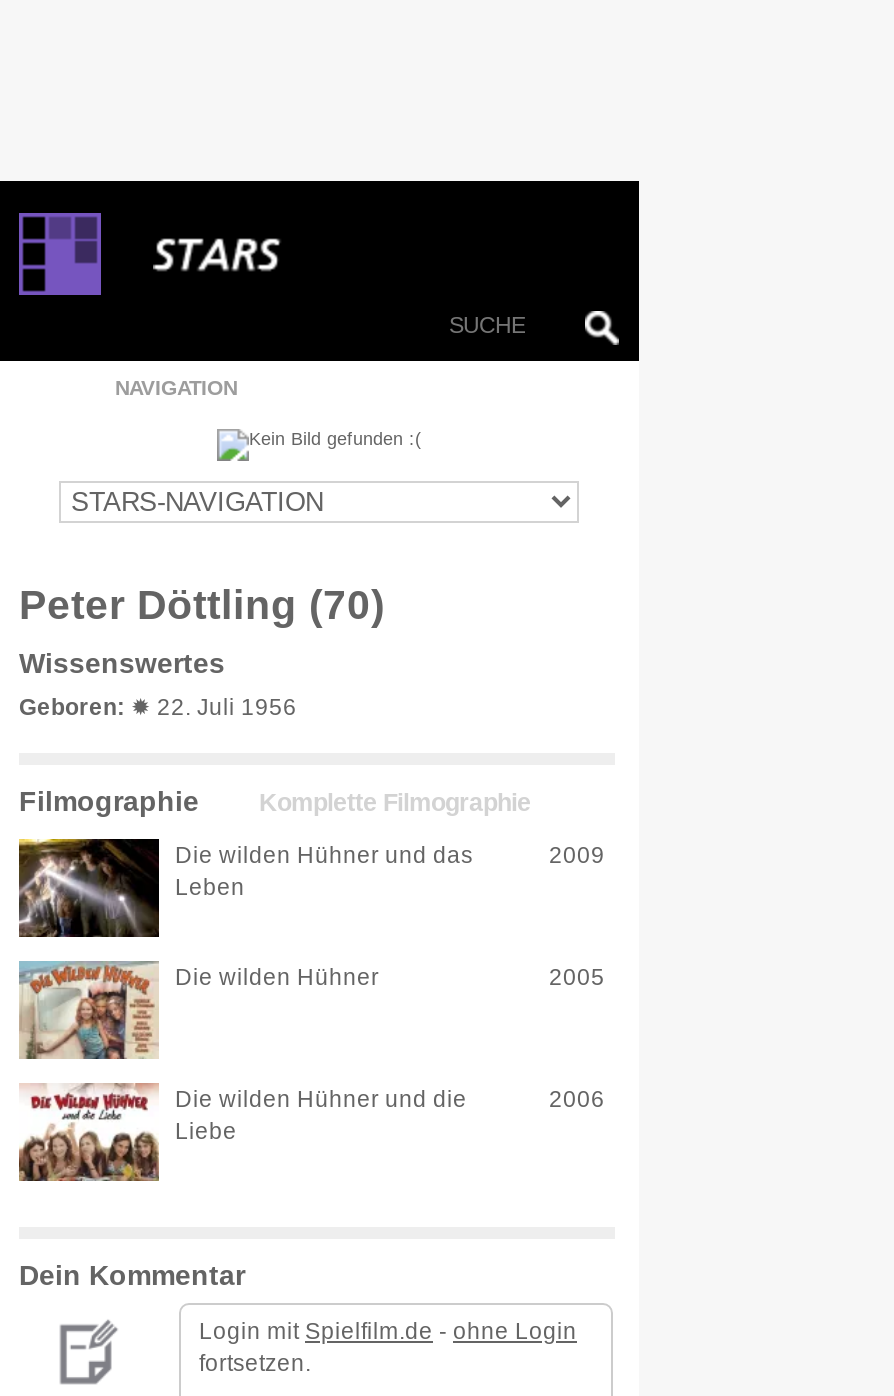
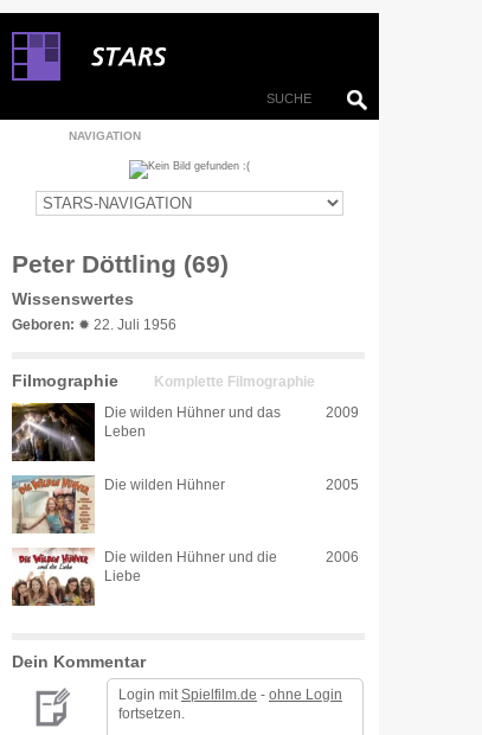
[19,581,385,627] Peter Döttling (70) -> [12,250,229,277] Peter Döttling (69)

